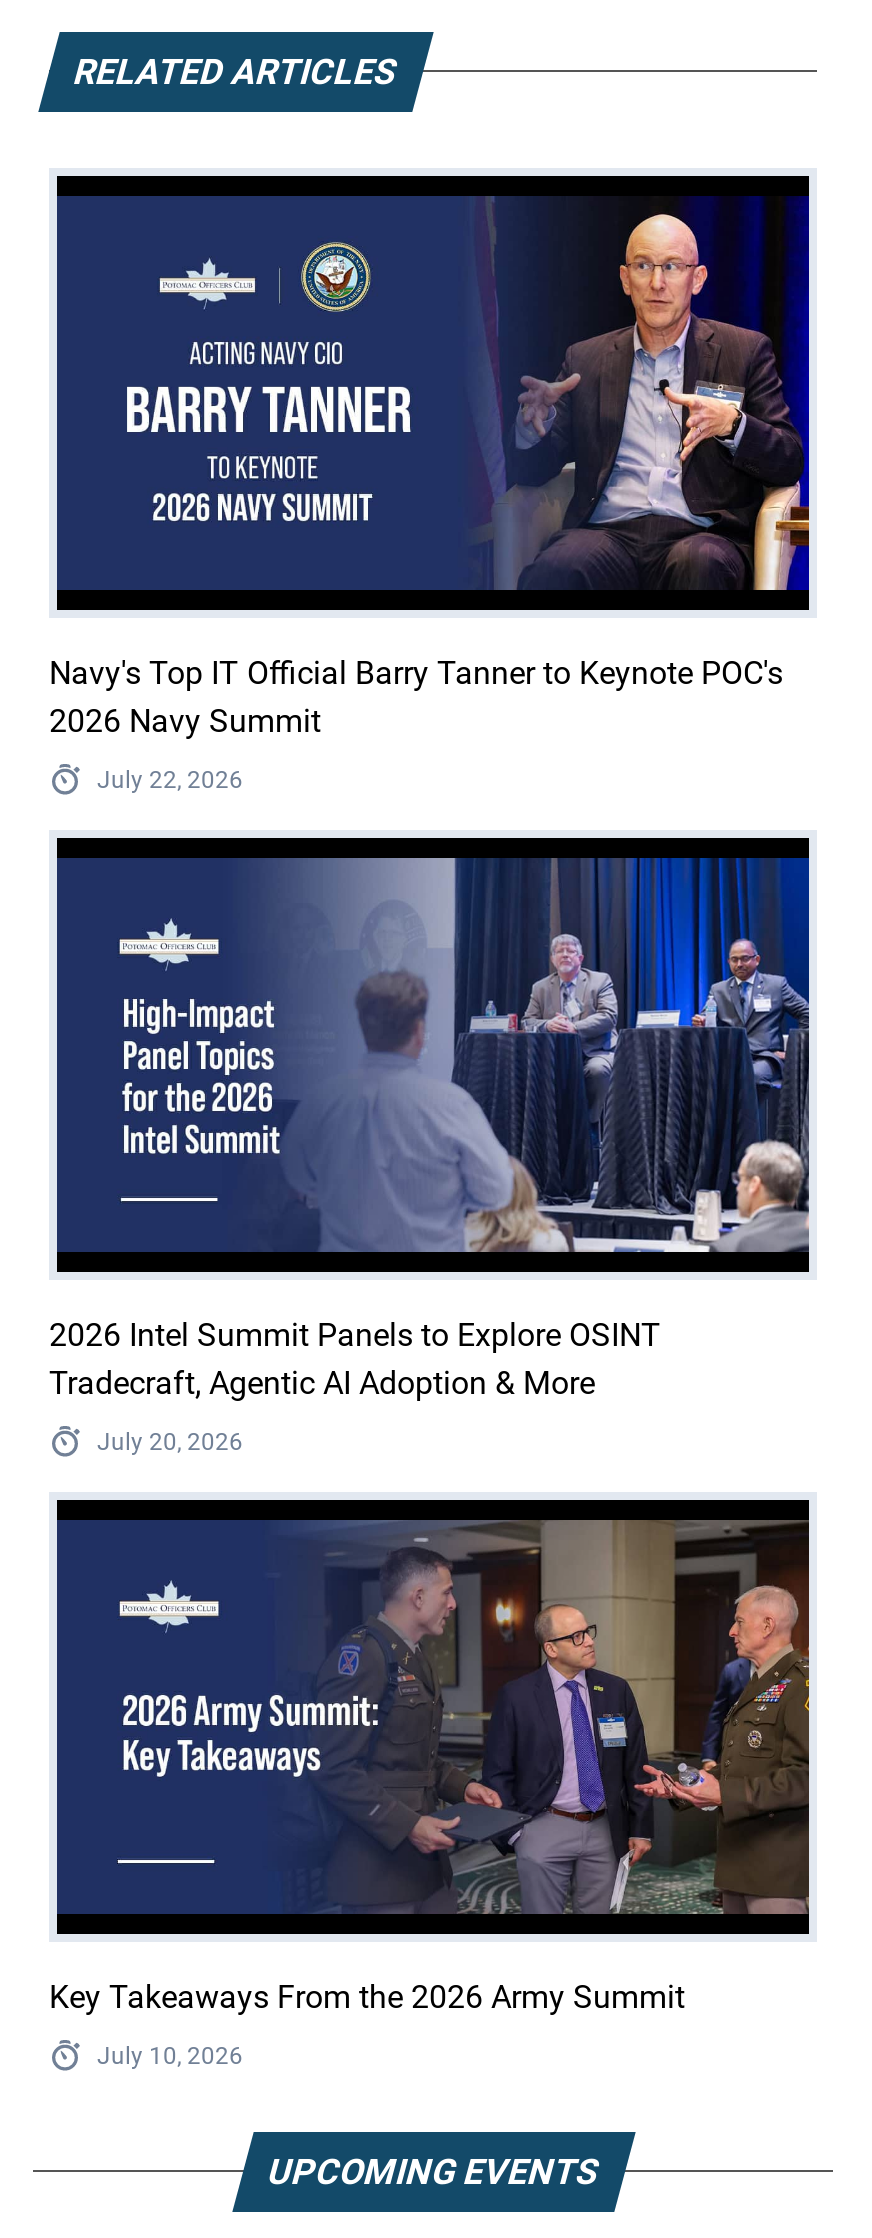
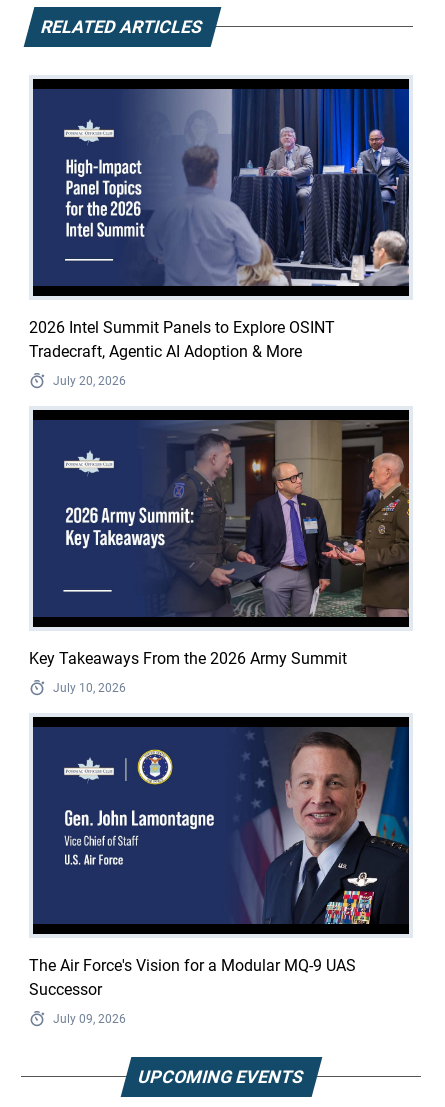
[49,196,811,795] [image] | Navy's Top IT Official Barry Tanner to Keynote POC's | 2026 Navy Summit | July 22, 2026 -> none
moved [49,854,813,2071] -> [29,87,411,695]: [image] | 2026 Intel Summit Panels to Explore OSINT | Tradecraft, Agentic AI Adoption & More | July 20, 2026 | Key Takeaways From the 2026 Army Summit | July 10, 2026
none -> [29,715,411,1026] [image] | The Air Force's Vision for a Modular MQ-9 UAS | Successor | July 09, 2026

